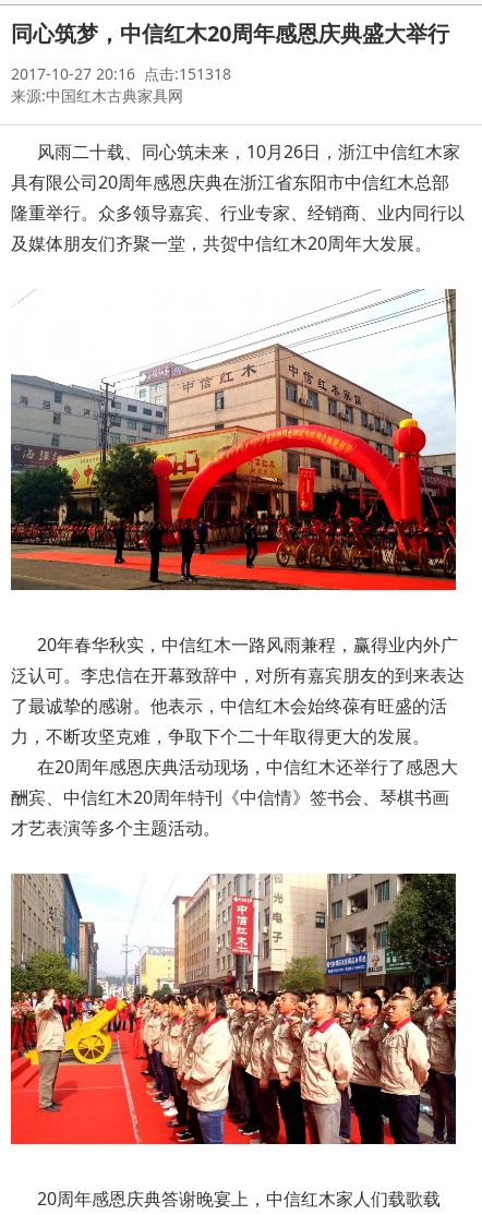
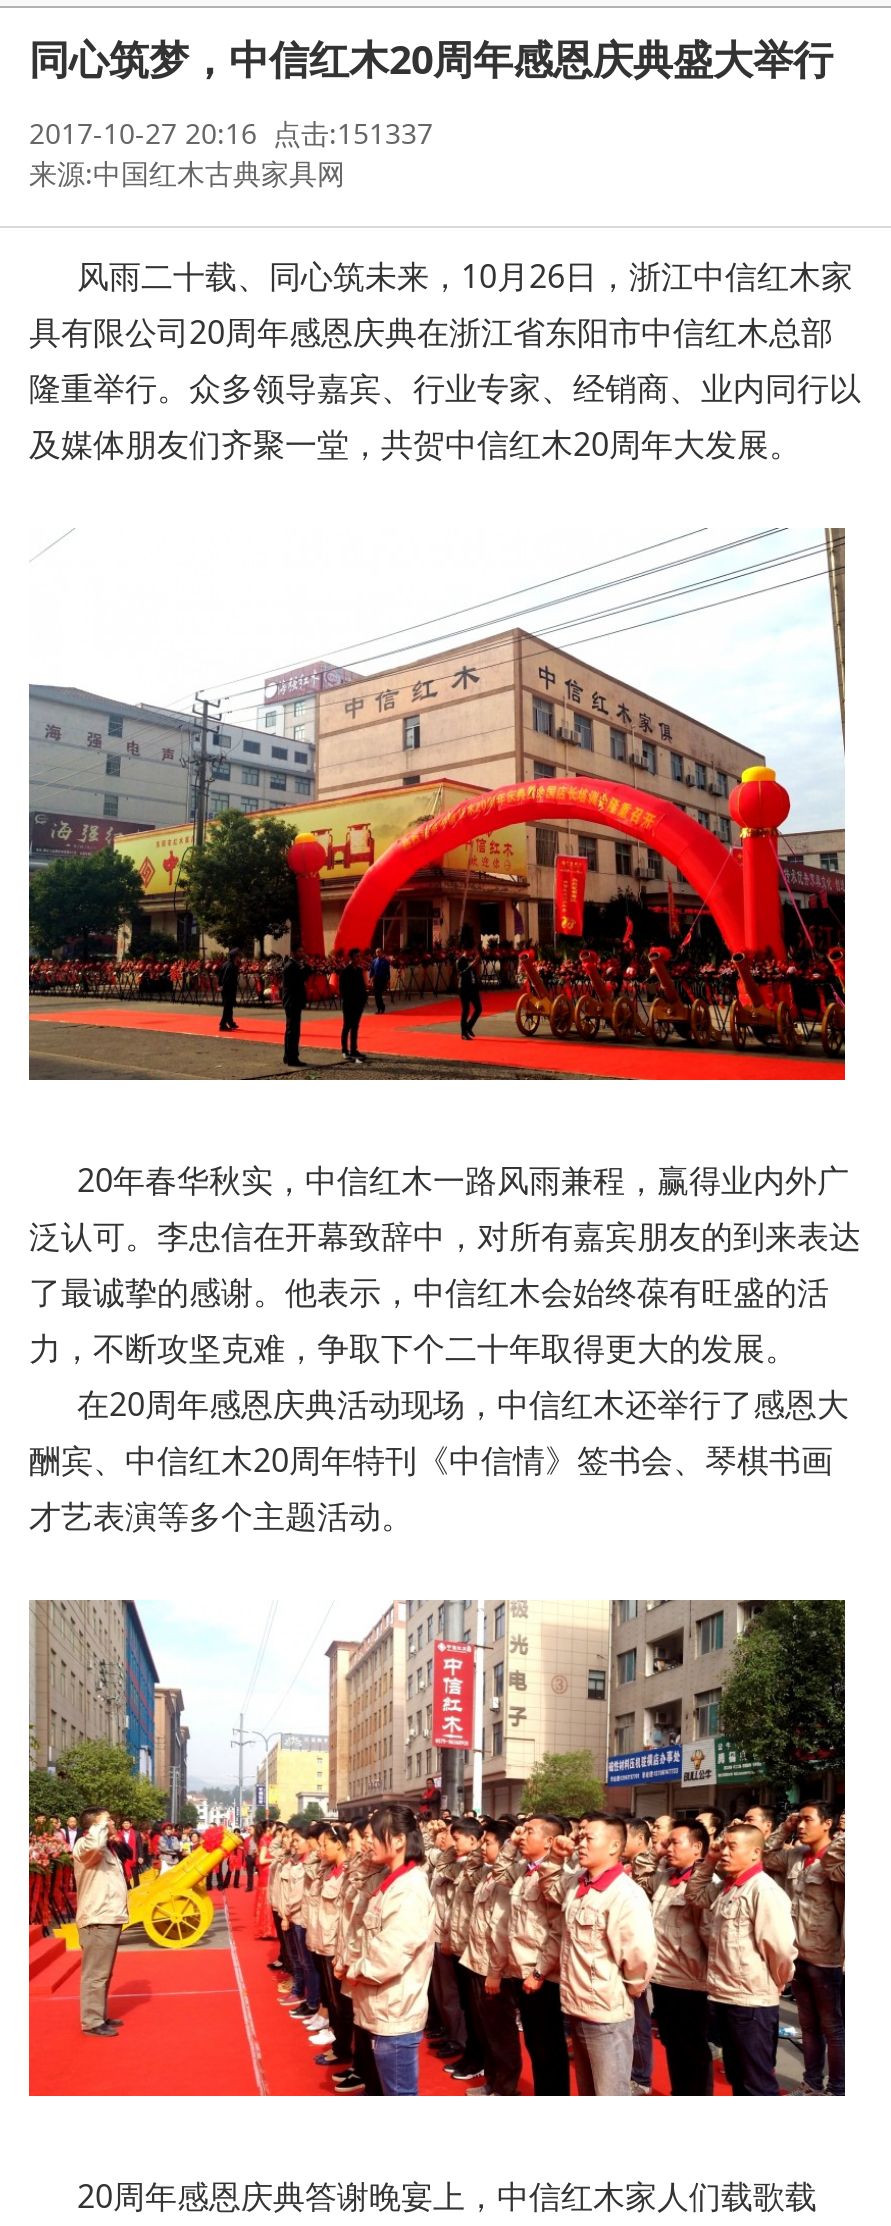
[11,63,231,84] 2017-10-27 20:16 点击:151318 -> [29,114,433,152] 2017-10-27 20:16 点击:151337

